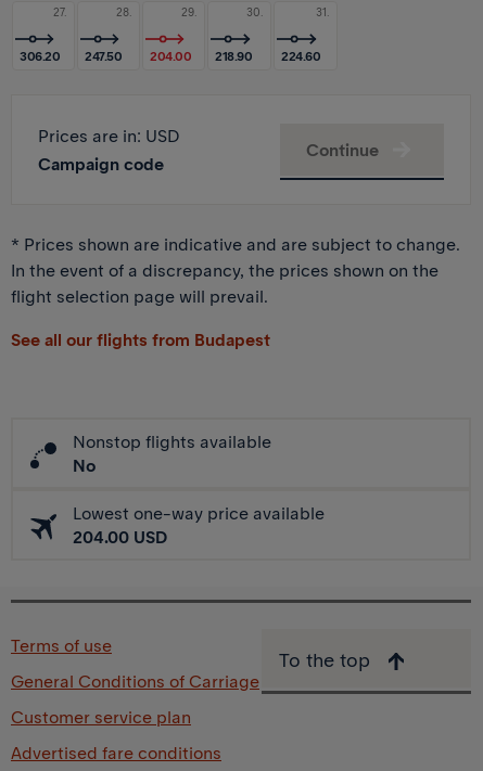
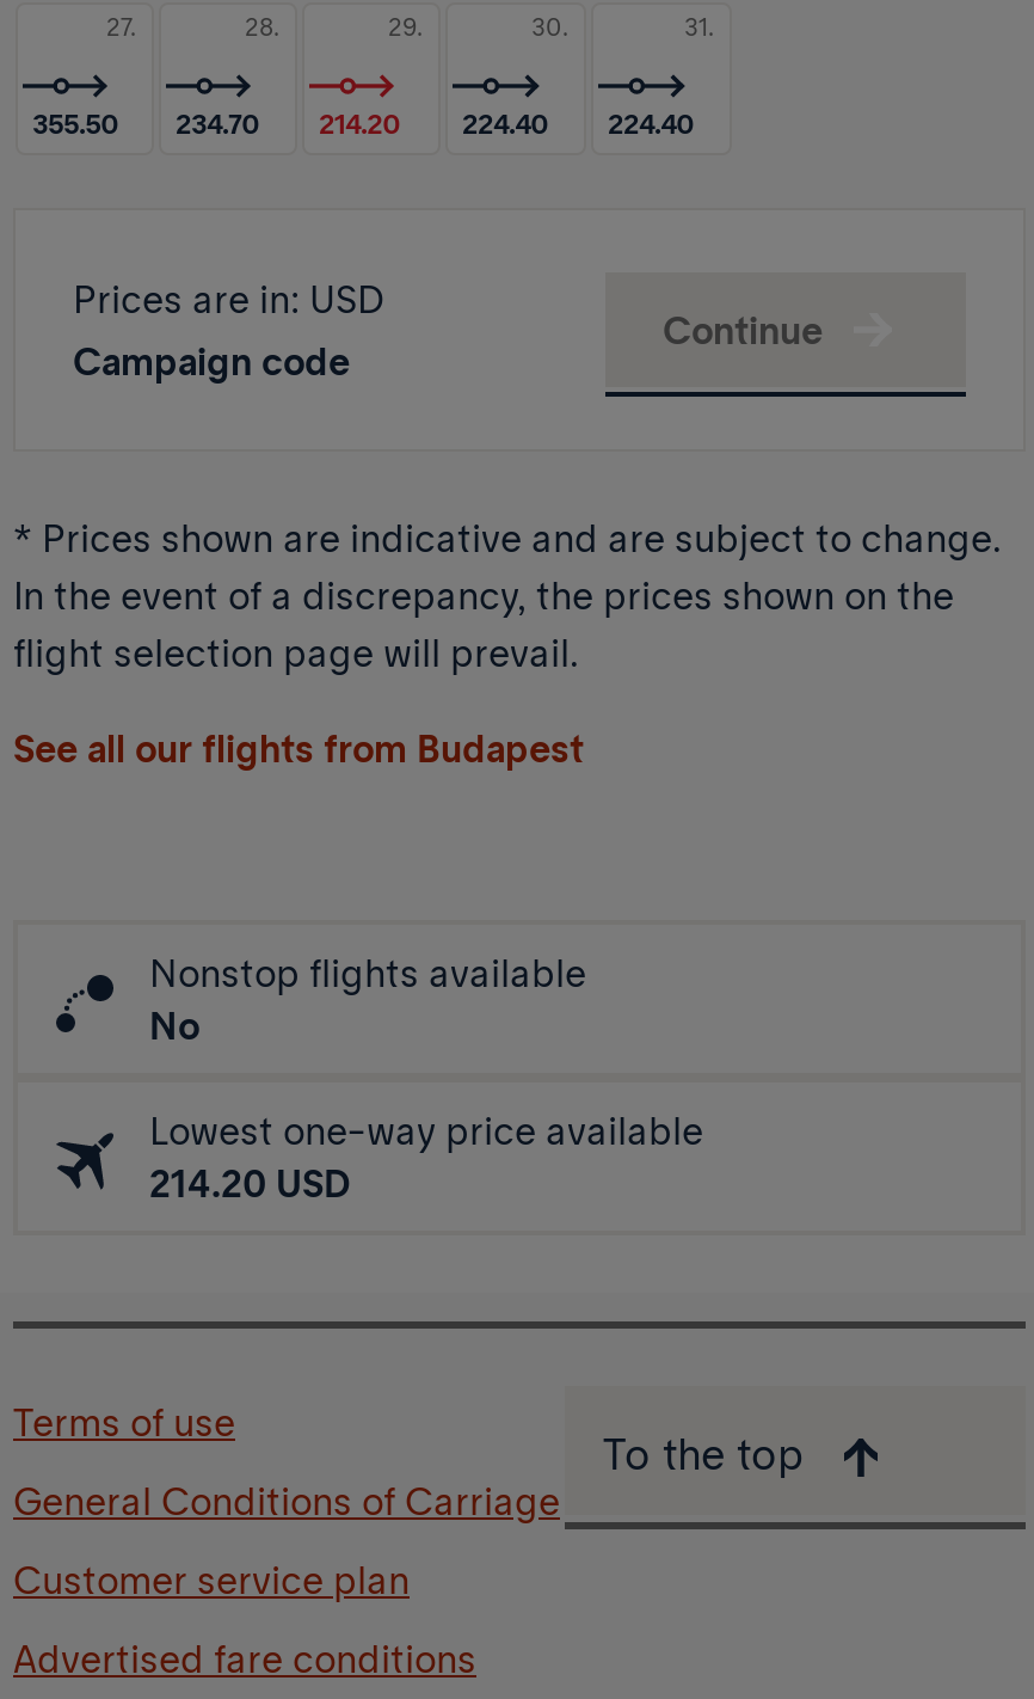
[20,48,60,64] 306.20 -> [32,105,118,141] 355.50
[85,48,122,64] 247.50 -> [176,105,259,141] 234.70
[150,48,191,64] 204.00 -> [319,105,400,141] 214.20
[215,48,252,64] 218.90 -> [462,105,548,141] 224.40
[281,48,320,64] 224.60 -> [608,105,694,141] 224.40
[73,526,167,548] 204.00 USD -> [149,1159,350,1207] 214.20 USD

